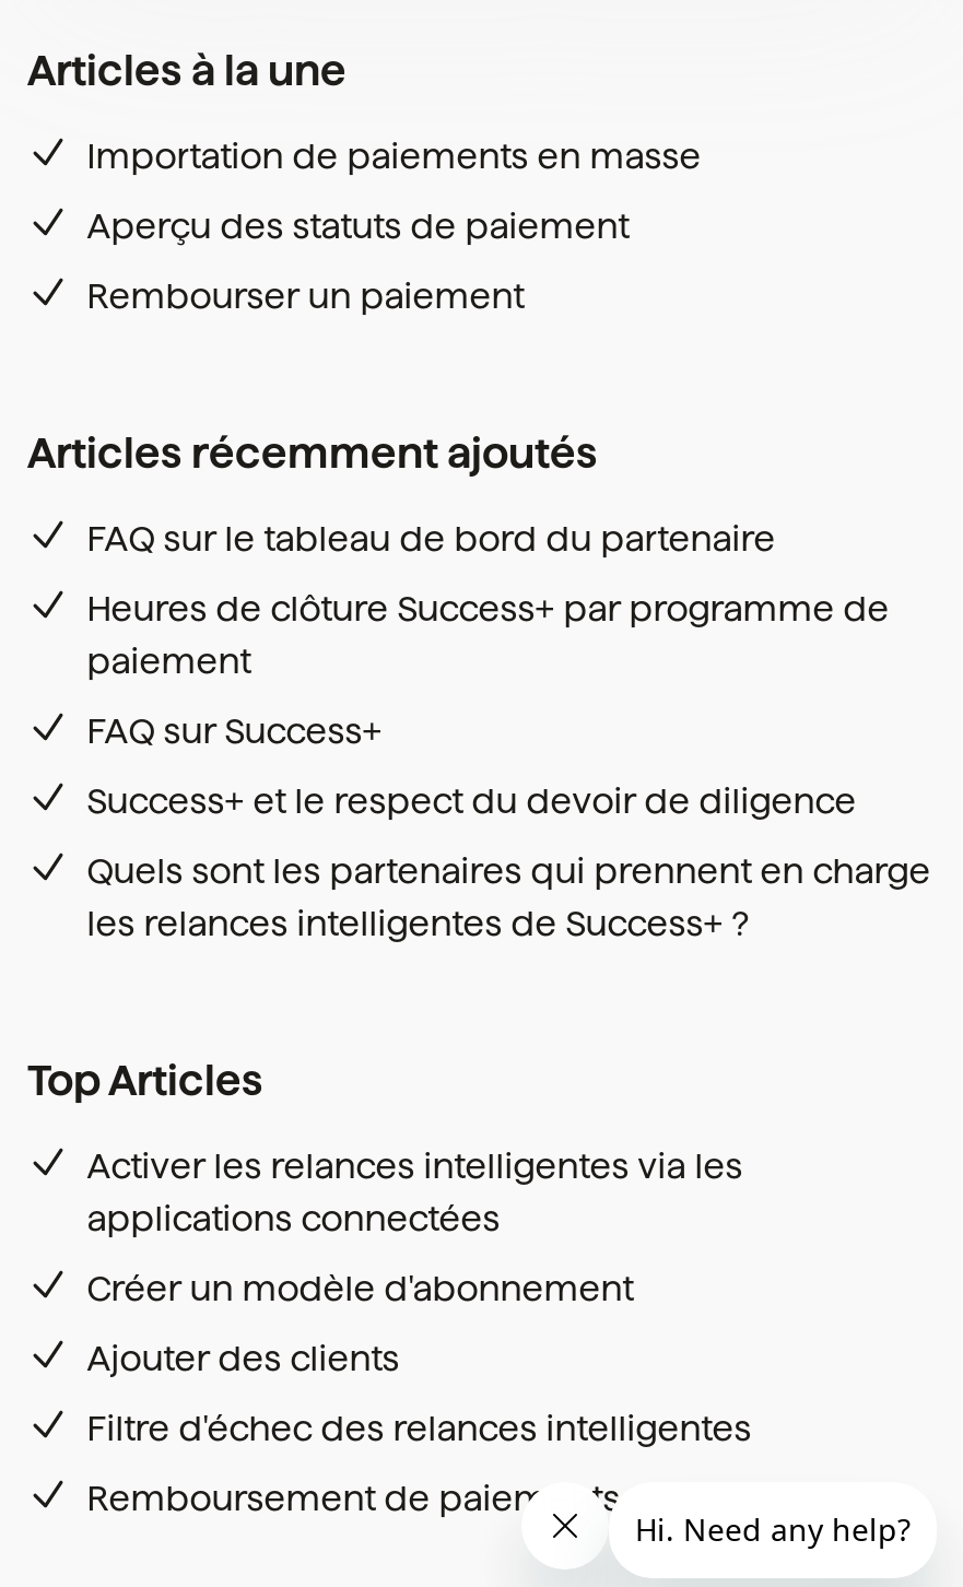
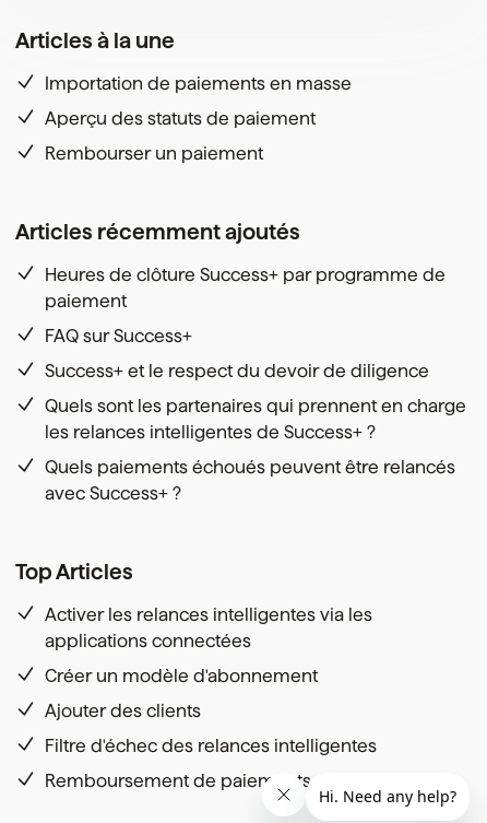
[87,520,775,557] FAQ sur le tableau de bord du partenaire -> none
moved [87,590,931,942] -> [45,266,466,442]: Heures de clôture Success+ par programme de | paiement | FAQ sur Success+ | Success+ et le respect du devoir de diligence | Quels sont les partenaires qui prennent en charge | les relances intelligentes de Success+ ?
none -> [45,458,456,503] Quels paiements échoués peuvent être relancés | avec Success+ ?

